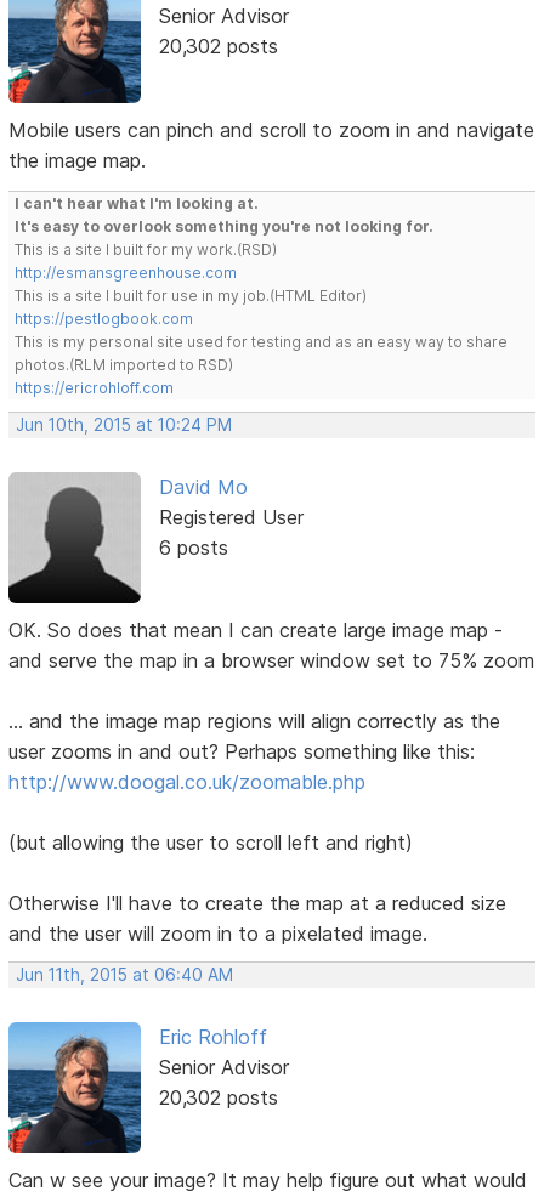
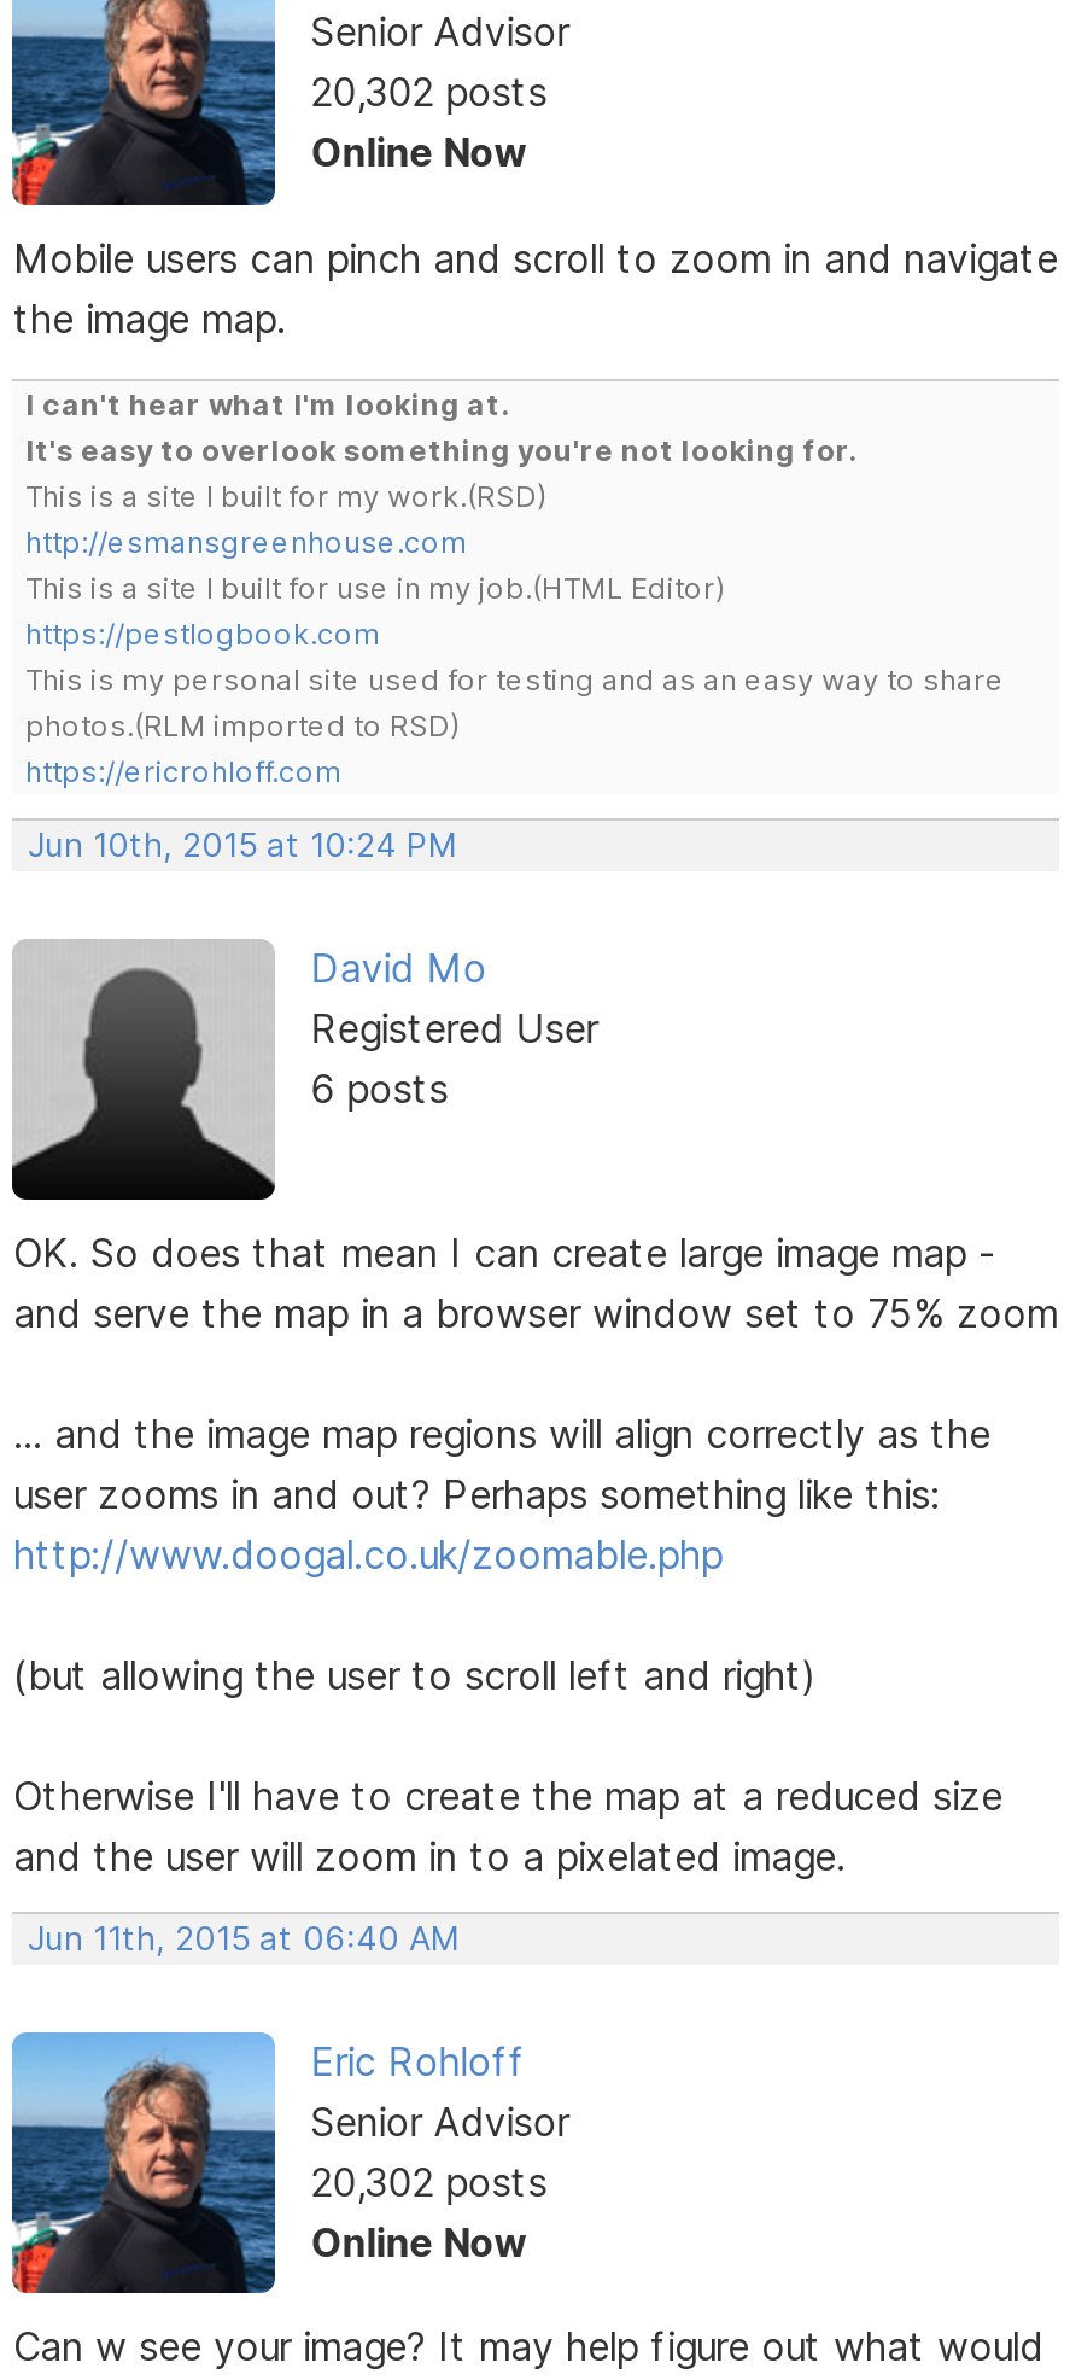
none -> [311,129,528,177] Online Now
none -> [311,2218,528,2266] Online Now

